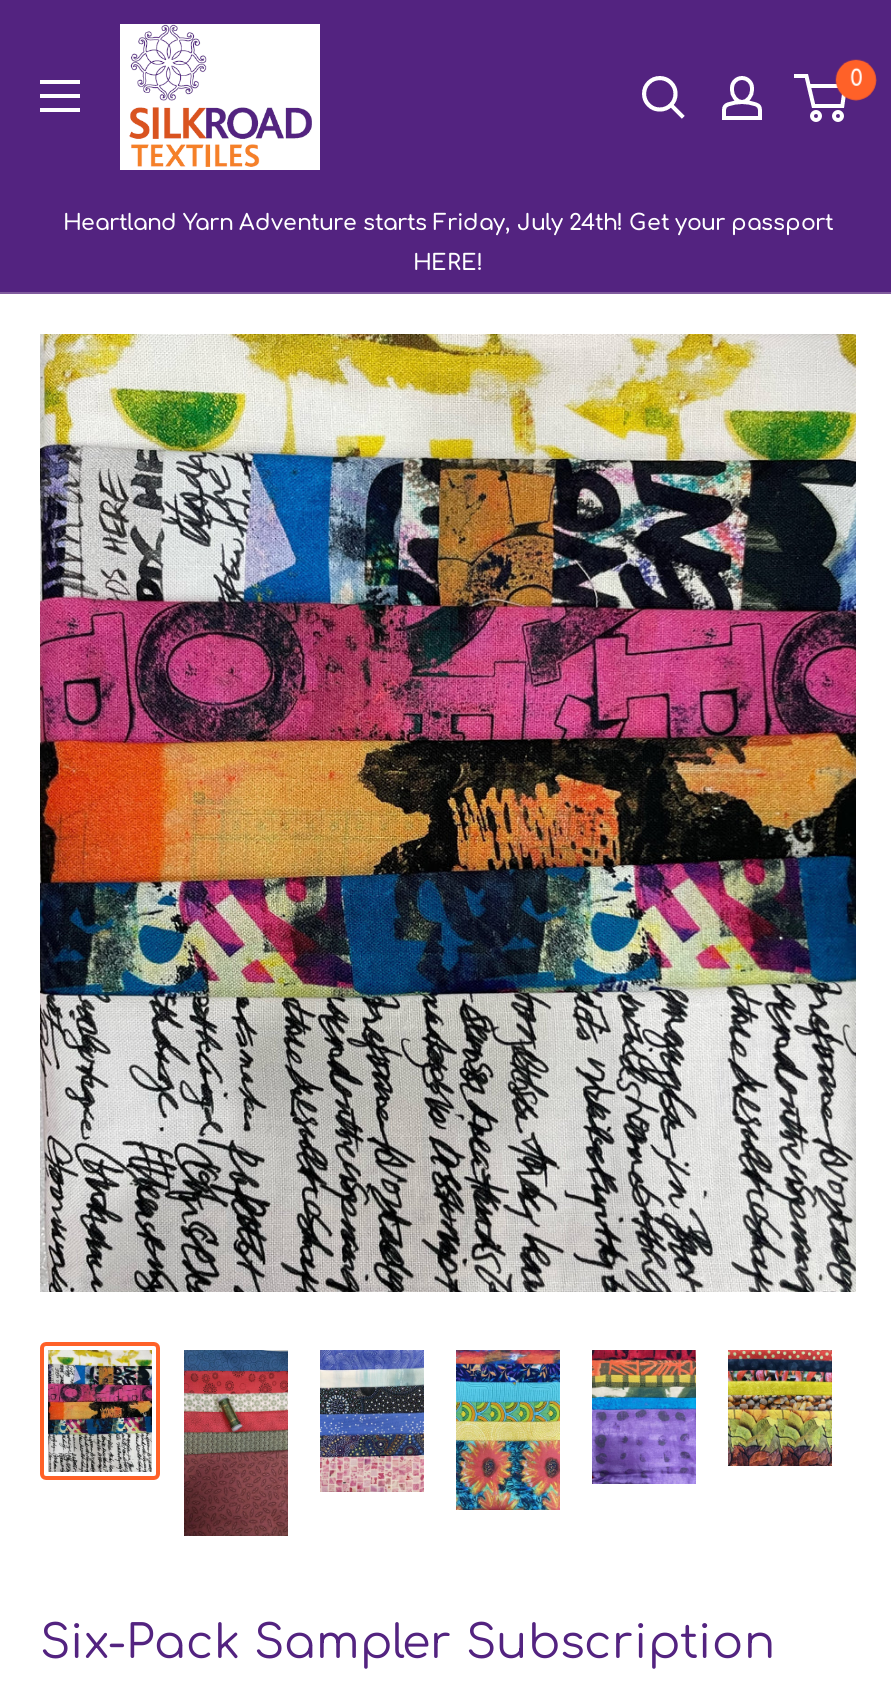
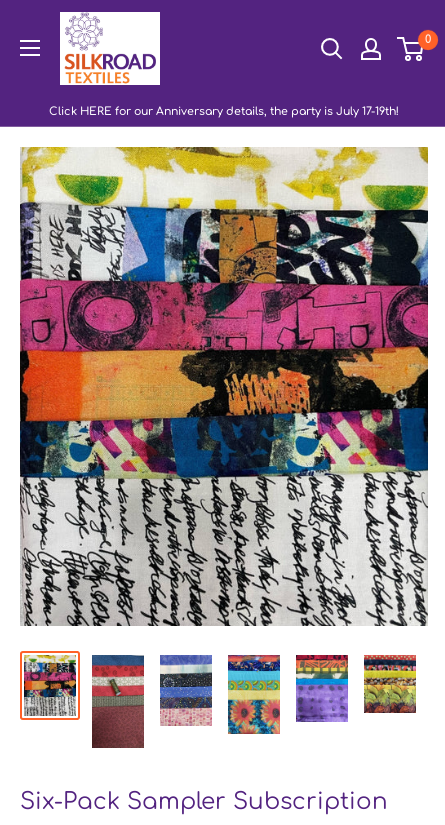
[63,210,833,276] Heartland Yarn Adventure starts Friday, July 24th! Get your passport | HERE! -> [49,105,399,118] Click HERE for our Anniversary details, the party is July 17-19th!

